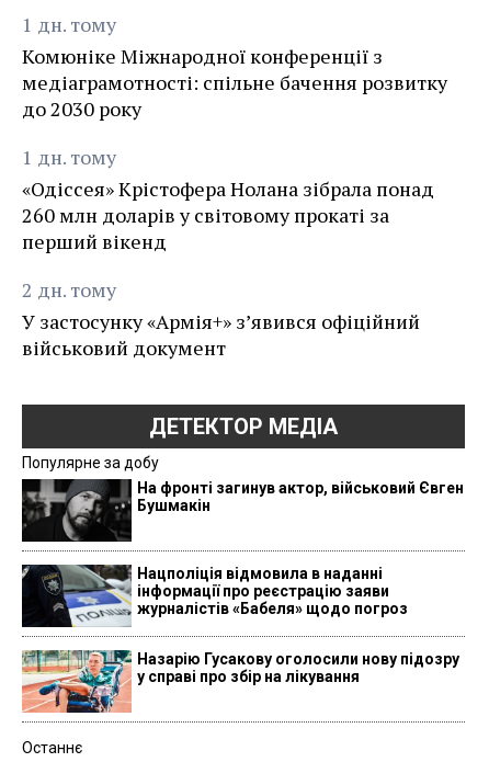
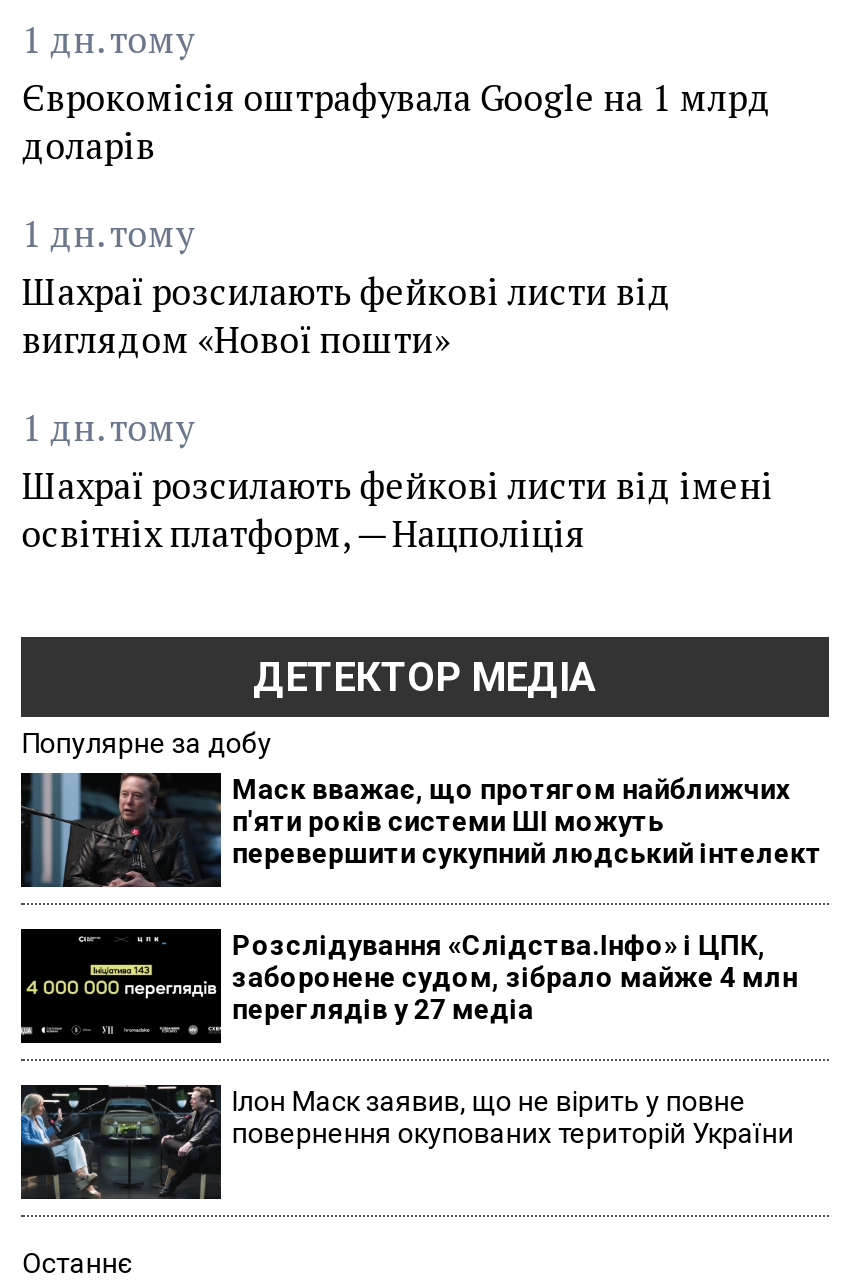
[22,42,448,121] Комюніке Міжнародної конференції з | медіаграмотності: спільне бачення розвитку | до 2030 року -> [22,72,772,168] Єврокомісія оштрафувала Google на 1 млрд | доларів
[22,175,435,254] «Одіссея» Крістофера Нолана зібрала понад | 260 млн доларів у світовому прокаті за | перший вікенд -> [22,266,672,362] Шахраї розсилають фейкові листи від | виглядом «Нової пошти»
[22,276,420,360] 2 дн. тому | У застосунку «Армія+» зʼявився офіційний | військовий документ -> [22,402,774,556] 1 дн. тому | Шахраї розсилають фейкові листи від імені | освітніх платформ, — Нацполіція
[23,478,464,543] [image] | На фронті загинув актор, військовий Євген | Бушмакін -> [25,771,822,889] [image] | Маск вважає, що протягом найближчих | п'яти років системи ШІ можуть | перевершити сукупний людський інтелект
[21,564,408,628] [image] | Нацполіція відмовила в наданні | інформації про реєстрацію заяви | журналістів «Бабеля» щодо погроз -> [21,927,798,1045] [image] | Розслідування «Слідства.Інфо» і ЦПК, | заборонене судом, зібрало майже 4 млн | переглядів у 27 медіа
[21,649,460,714] [image] | Назарію Гусакову оголосили нову підозру | у справі про збір на лікування -> [19,1084,794,1201] [image] | Ілон Маск заявив, що не вірить у повне | повернення окупованих територій України

